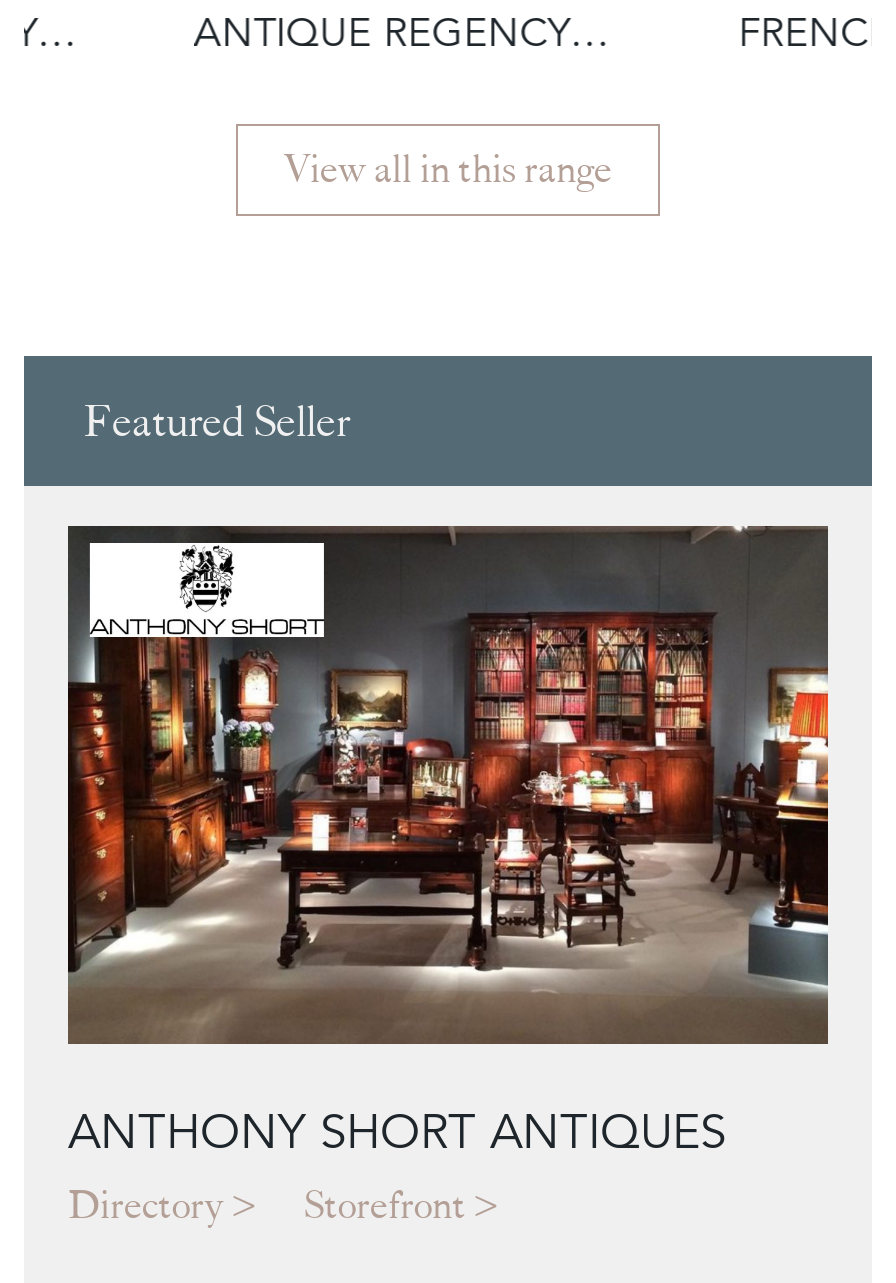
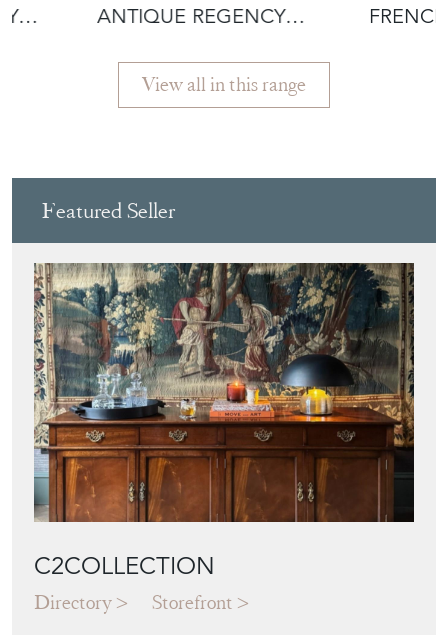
[66,524,830,1163] [image] | ANTHONY SHORT ANTIQUES -> [34,263,415,581] [image] | C2COLLECTION

